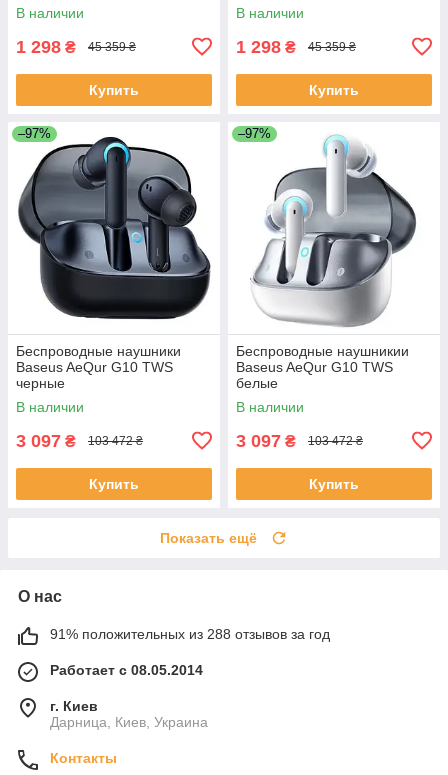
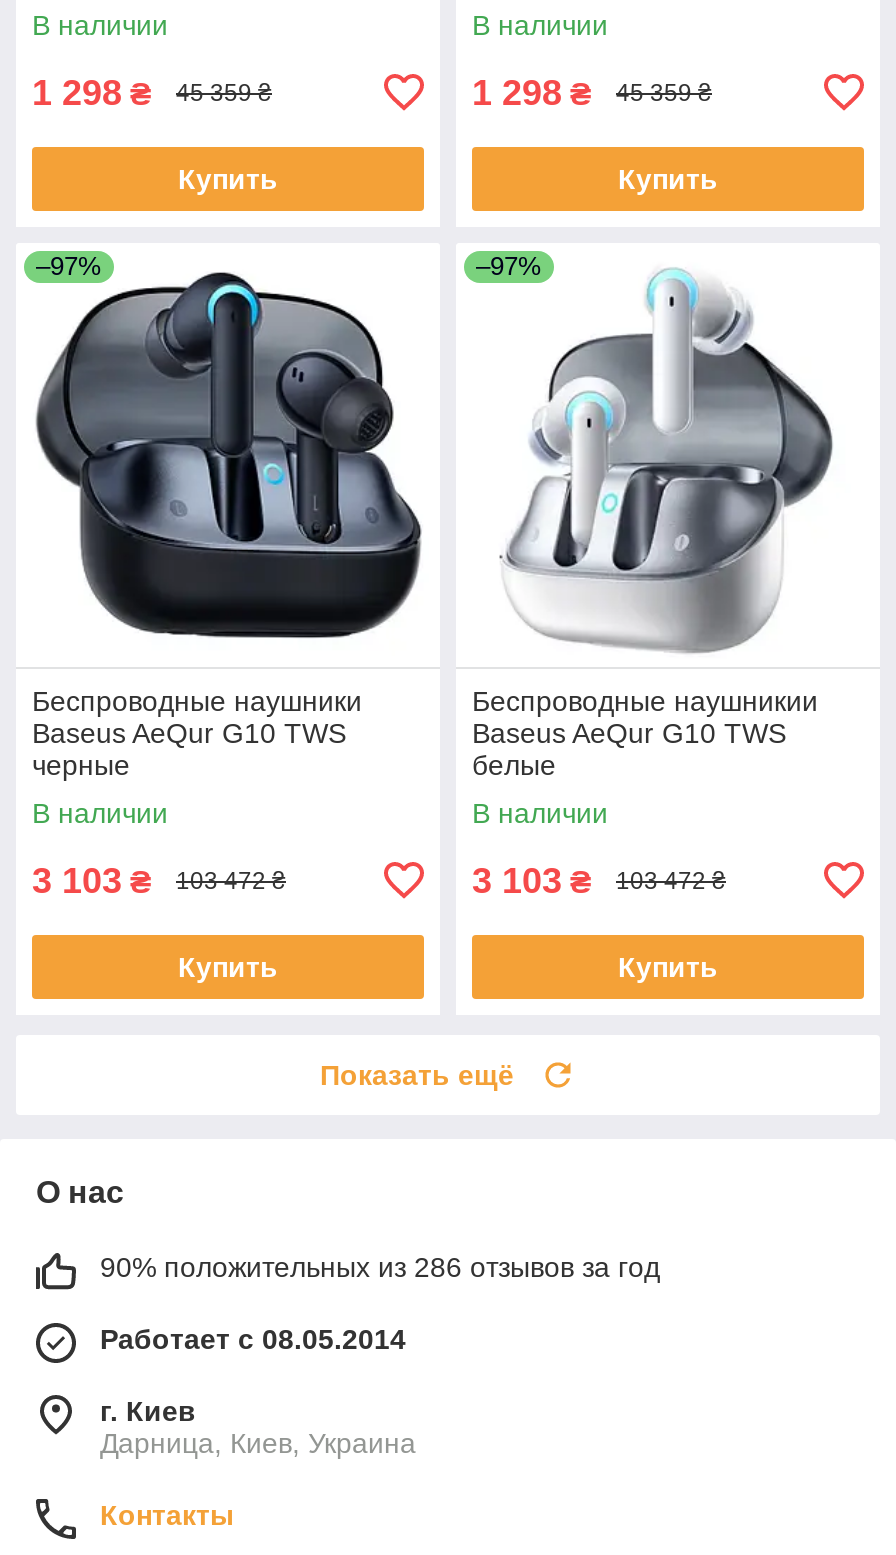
[16,431,76,451] 3 097 ₴ -> [32,861,152,901] 3 103 ₴
[236,431,296,451] 3 097 ₴ -> [472,861,592,901] 3 103 ₴
[50,626,330,642] 91% положительных из 288 отзывов за год -> [100,1251,660,1283] 90% положительных из 286 отзывов за год

